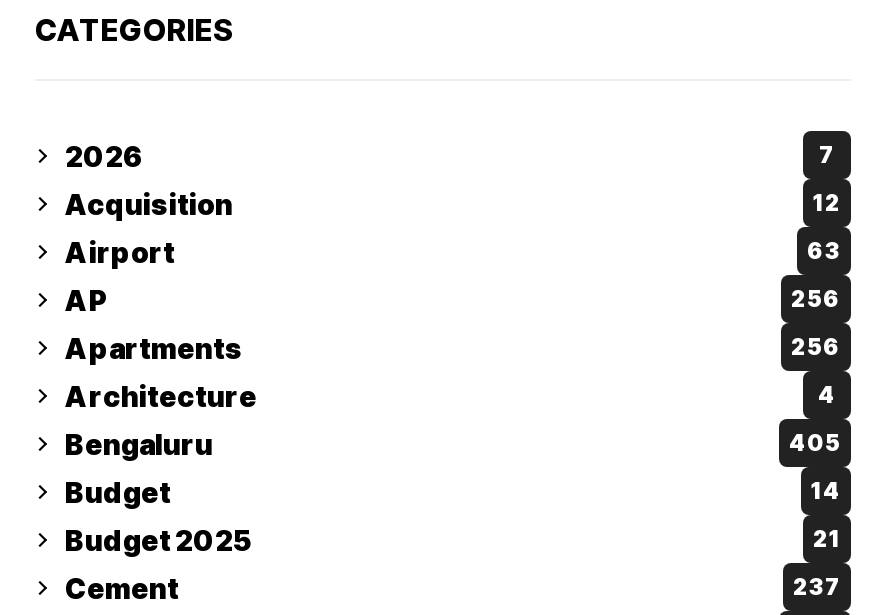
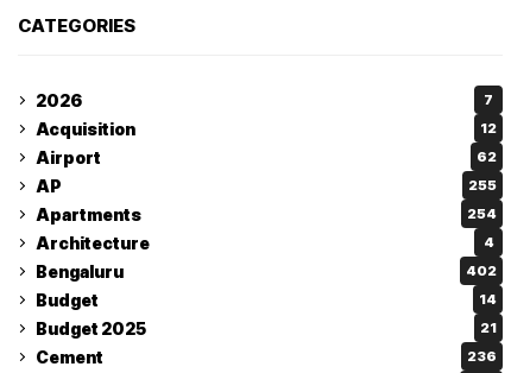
[807,238,841,266] 63 -> [477,149,497,166] 62
[791,286,841,314] 256 -> [468,177,497,194] 255
[791,334,841,362] 256 -> [467,206,497,223] 254
[789,430,841,458] 405 -> [466,263,497,280] 402
[793,574,841,602] 237 -> [467,349,497,365] 236

